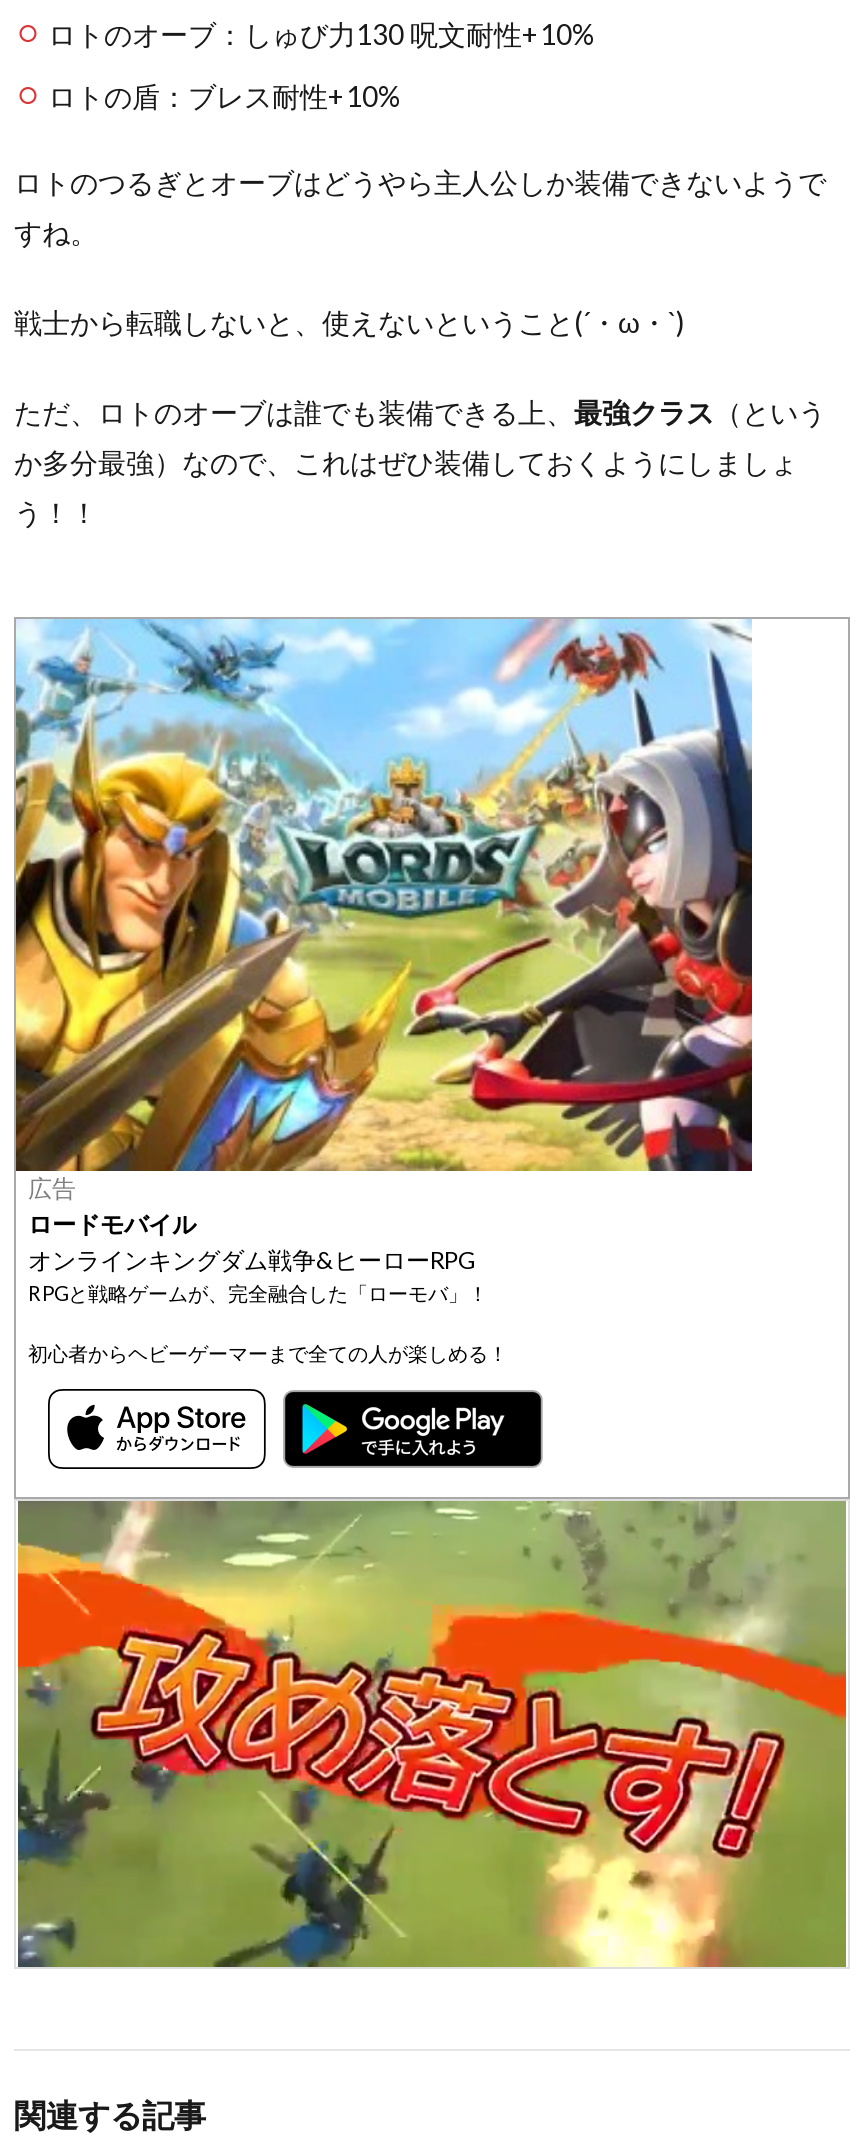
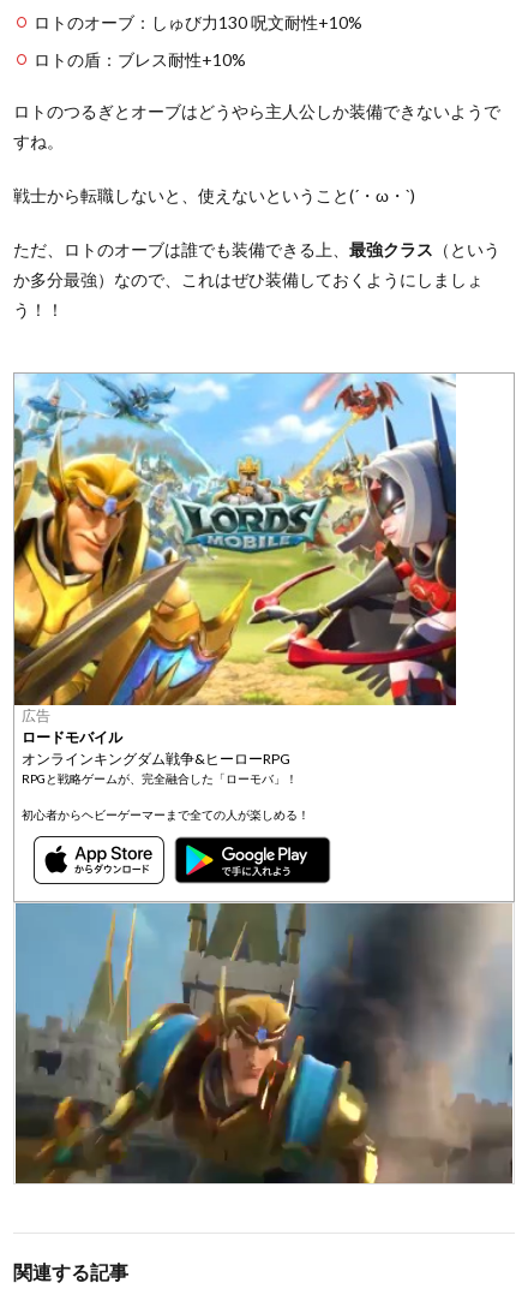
[16,1499,848,1969] [image] -> [14,902,514,1184] [image]

